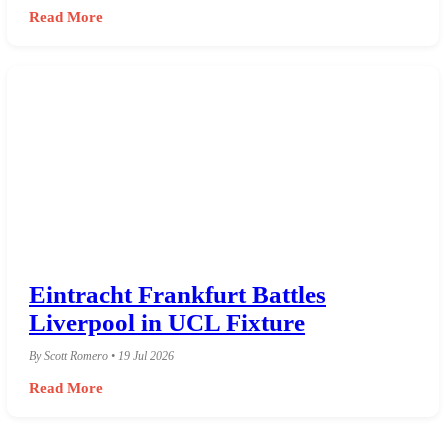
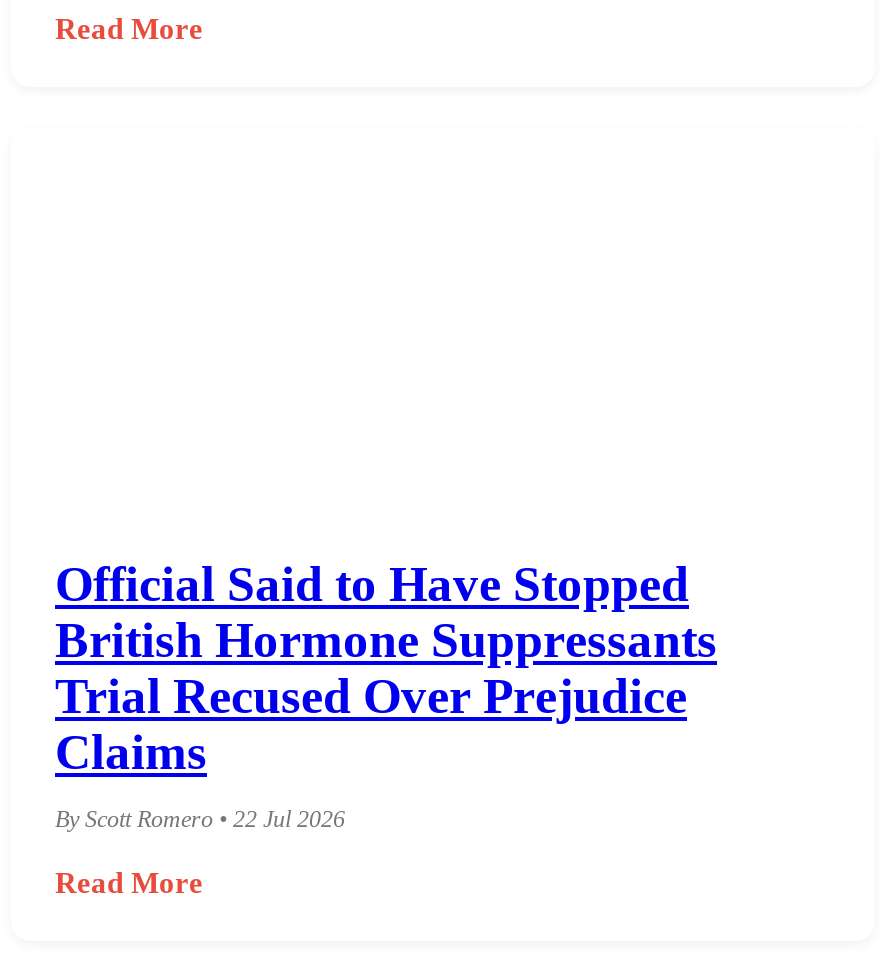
[29,281,326,336] Eintracht Frankfurt Battles | Liverpool in UCL Fixture -> [55,558,717,780] Official Said to Have Stopped | British Hormone Suppressants | Trial Recused Over Prejudice | Claims
[29,349,174,363] By Scott Romero • 19 Jul 2026 -> [55,806,345,834] By Scott Romero • 22 Jul 2026

